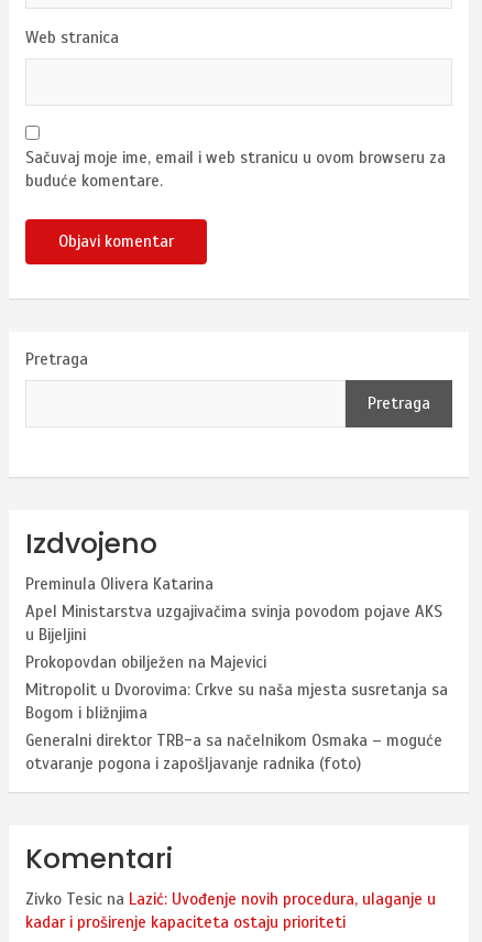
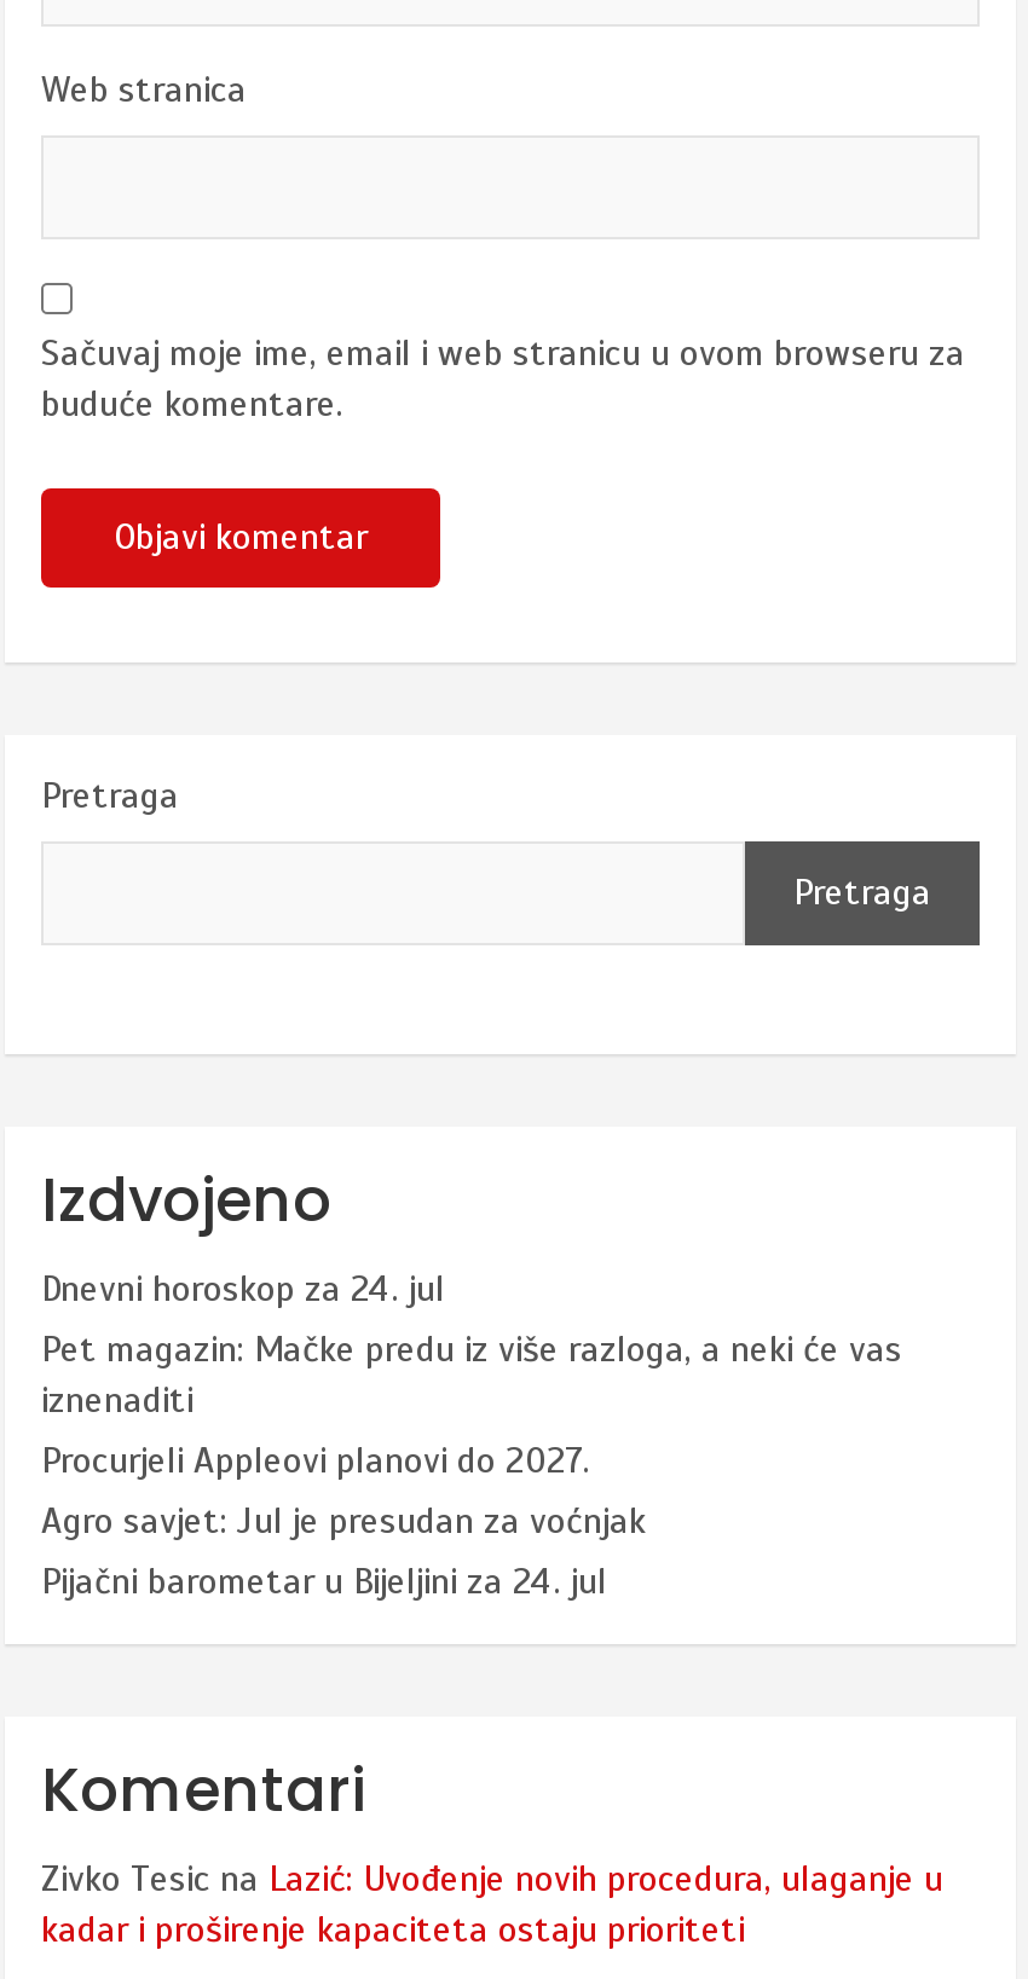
[25,575,448,774] Preminula Olivera Katarina | Apel Ministarstva uzgajivačima svinja povodom pojave AKS | u Bijeljini | Prokopovdan obilježen na Majevici | Mitropolit u Dvorovima: Crkve su naša mjesta susretanja sa | Bogom i bližnjima | Generalni direktor TRB-a sa načelnikom Osmaka – moguće | otvaranje pogona i zapošljavanje radnika (foto) -> [41,1268,902,1604] Dnevni horoskop za 24. jul | Pet magazin: Mačke predu iz više razloga, a neki će vas | iznenaditi | Procurjeli Appleovi planovi do 2027. | Agro savjet: Jul je presudan za voćnjak | Pijačni barometar u Bijeljini za 24. jul

